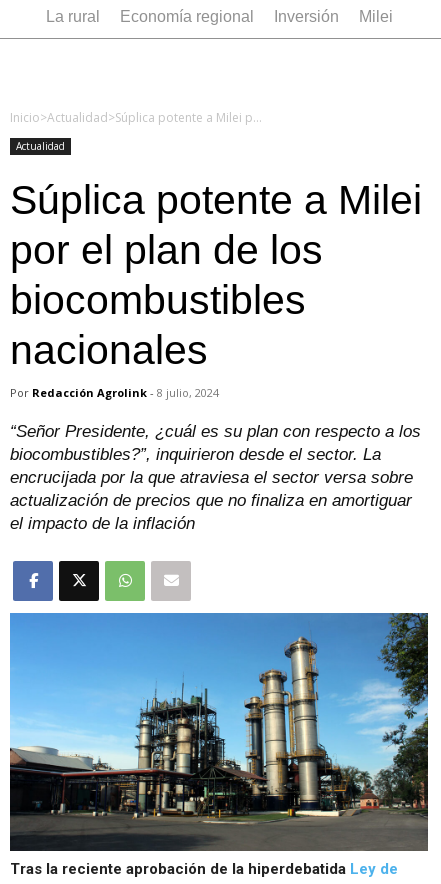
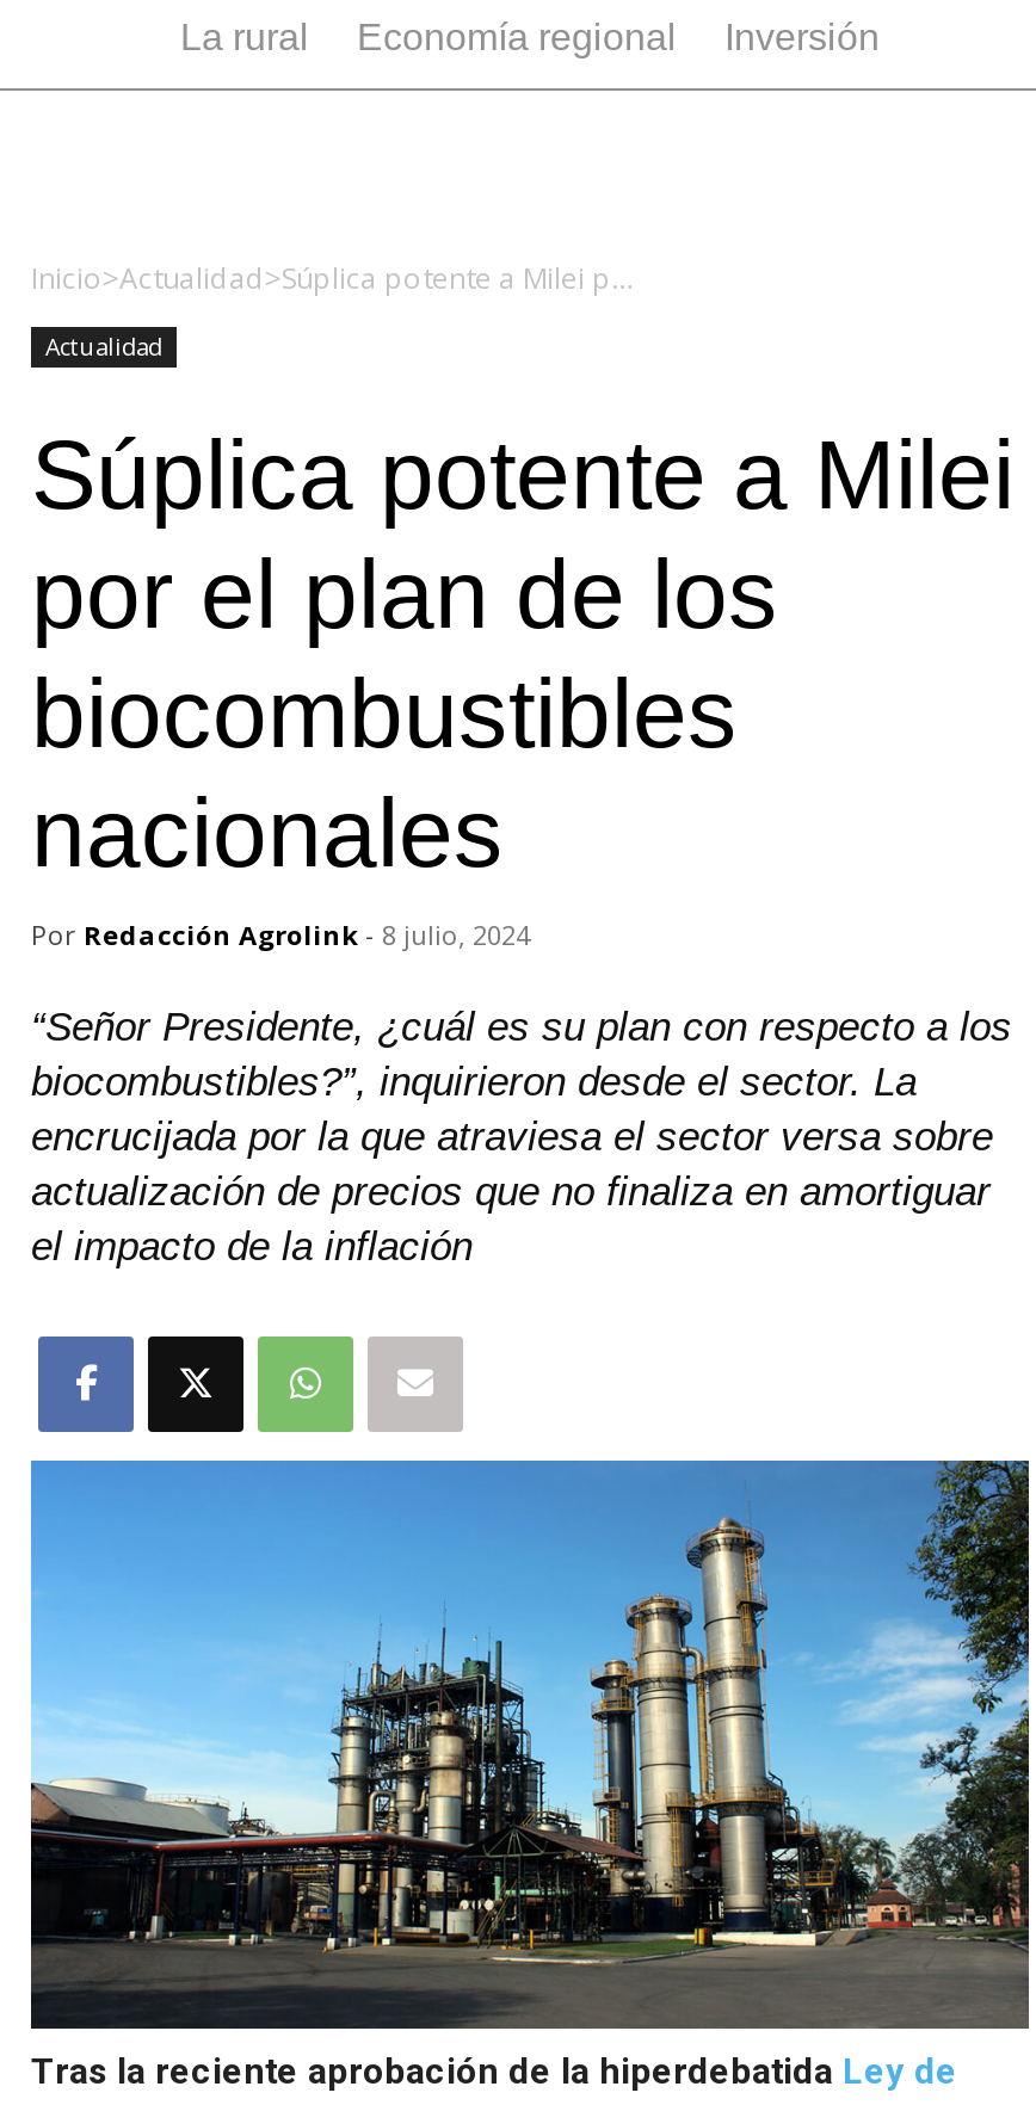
[371,8,392,25] Milei -> none

